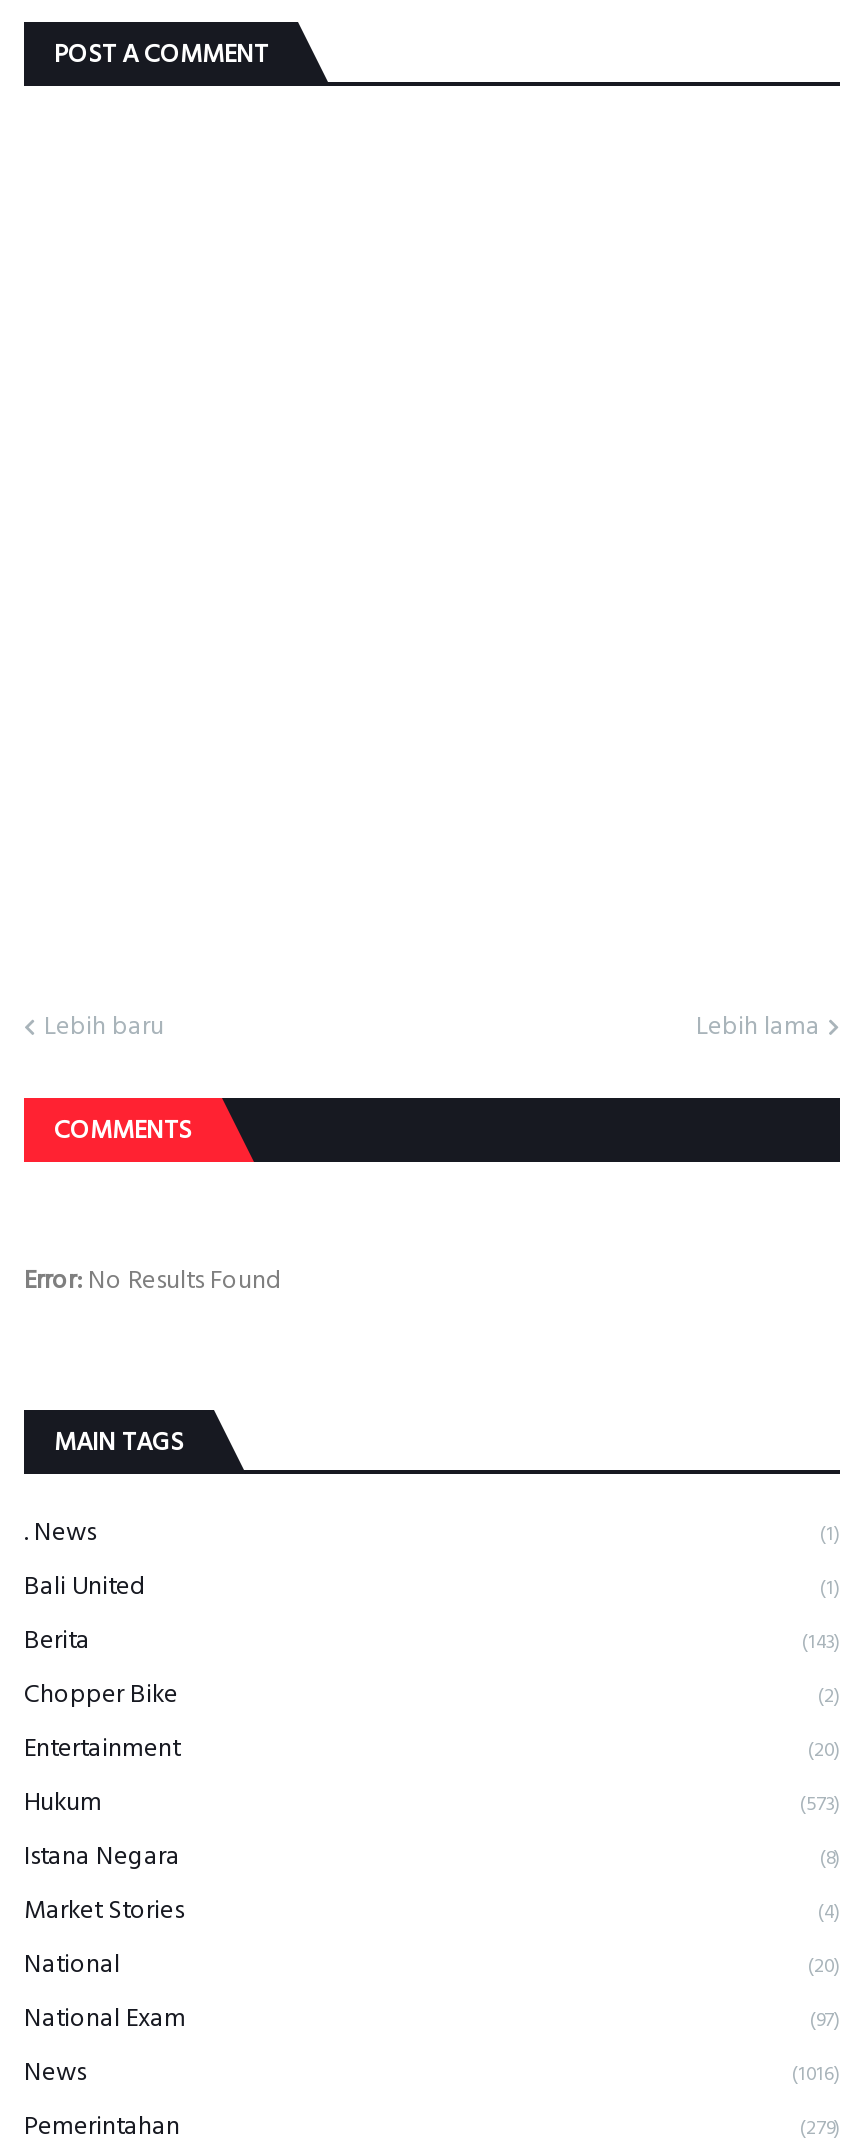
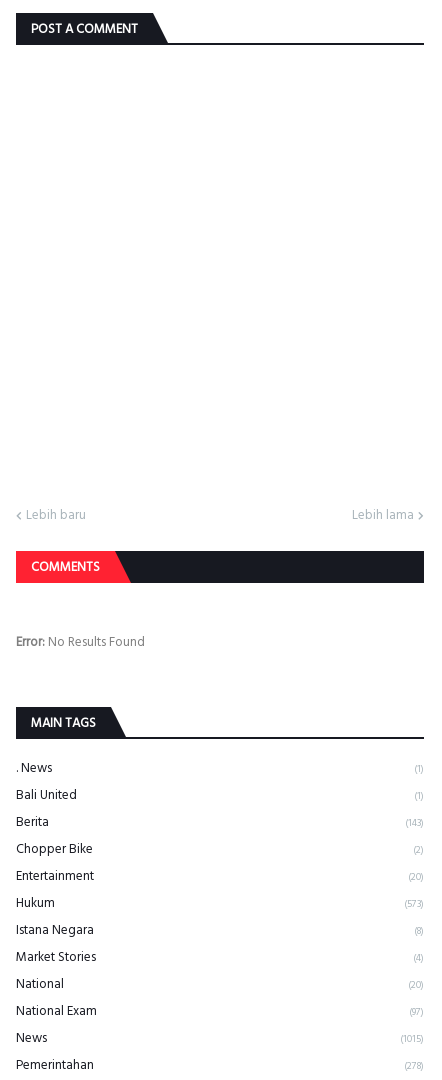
[792,2059,840,2091] (1016) -> [400,1031,424,1047] (1015)
[800,2113,840,2145] (279) -> [404,1058,424,1074] (278)

